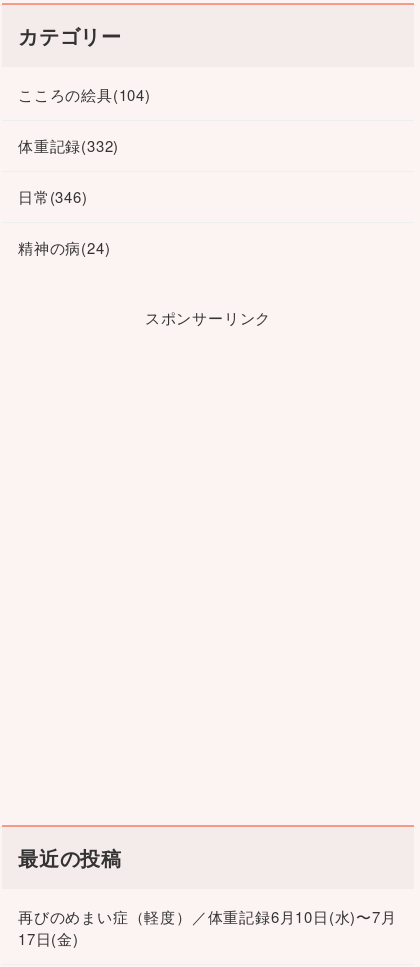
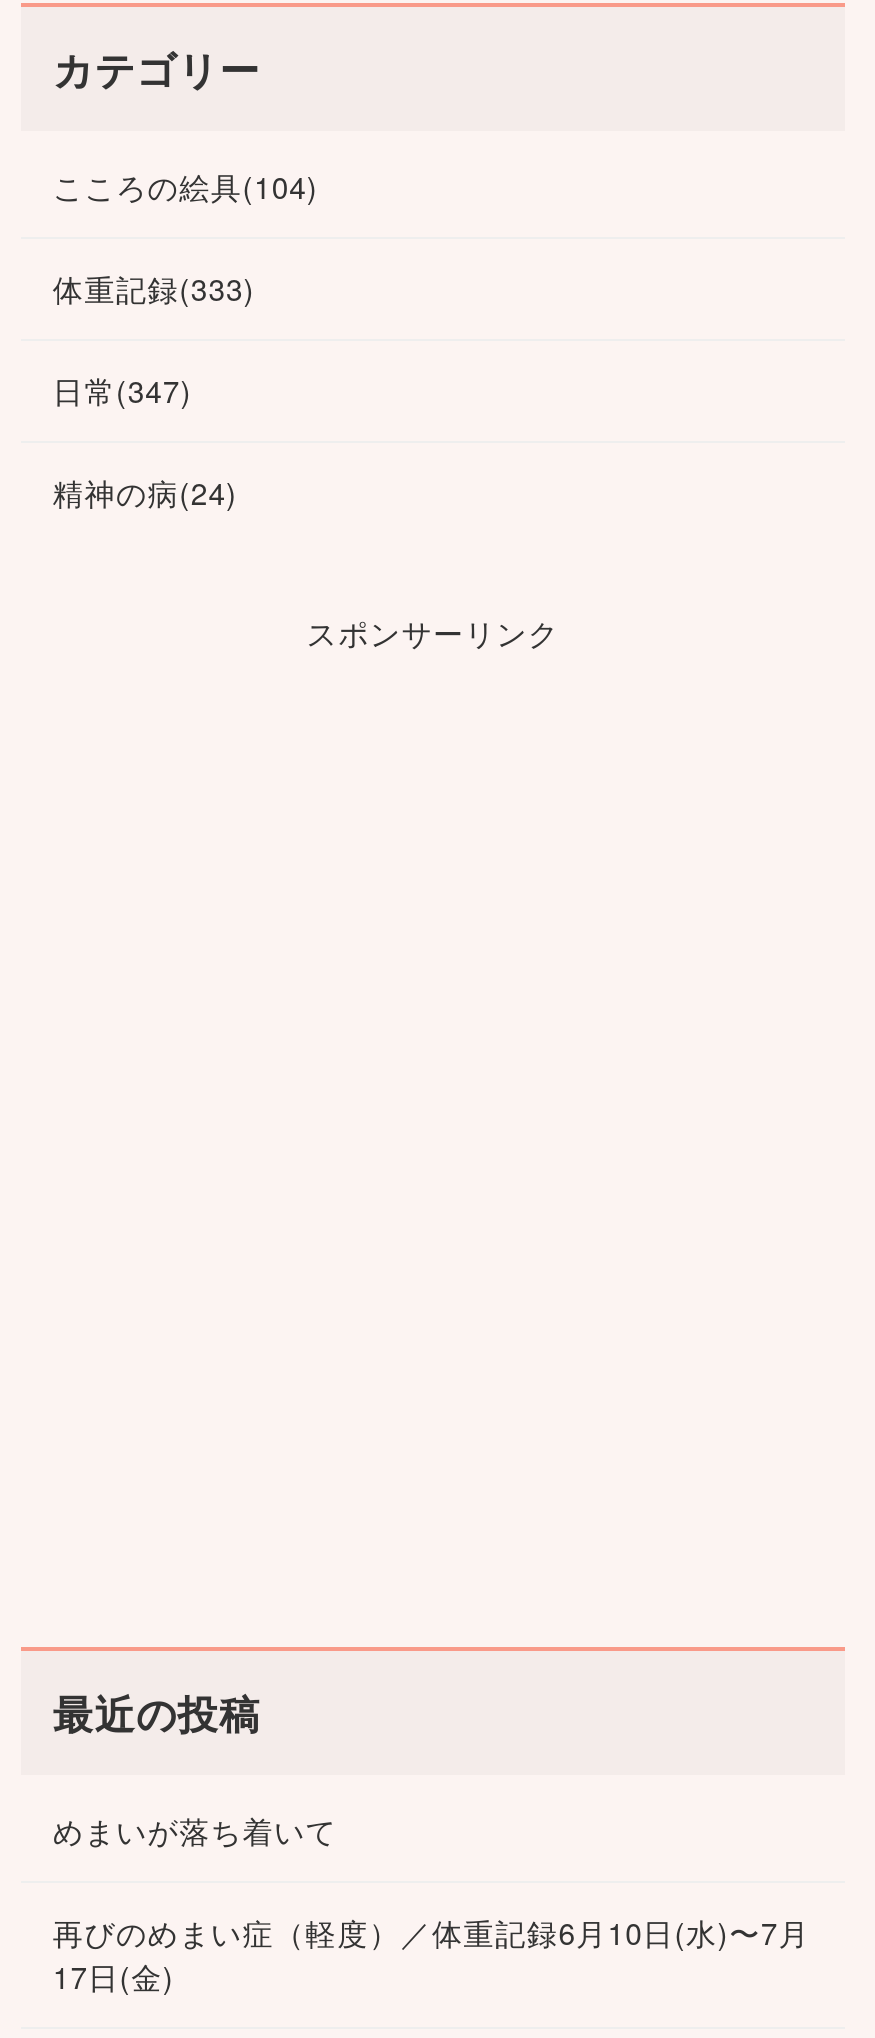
[18,135,119,156] 体重記録(332) -> [53,267,255,309] 体重記録(333)
[18,186,87,207] 日常(346) -> [53,369,192,411] 日常(347)
none -> [53,1809,337,1851] めまいが落ち着いて

